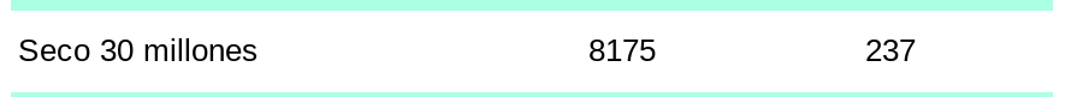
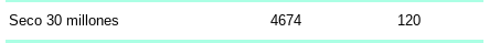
[588,32,656,68] 8175 -> [270,12,301,29] 4674
[865,32,916,68] 237 -> [397,12,421,29] 120

